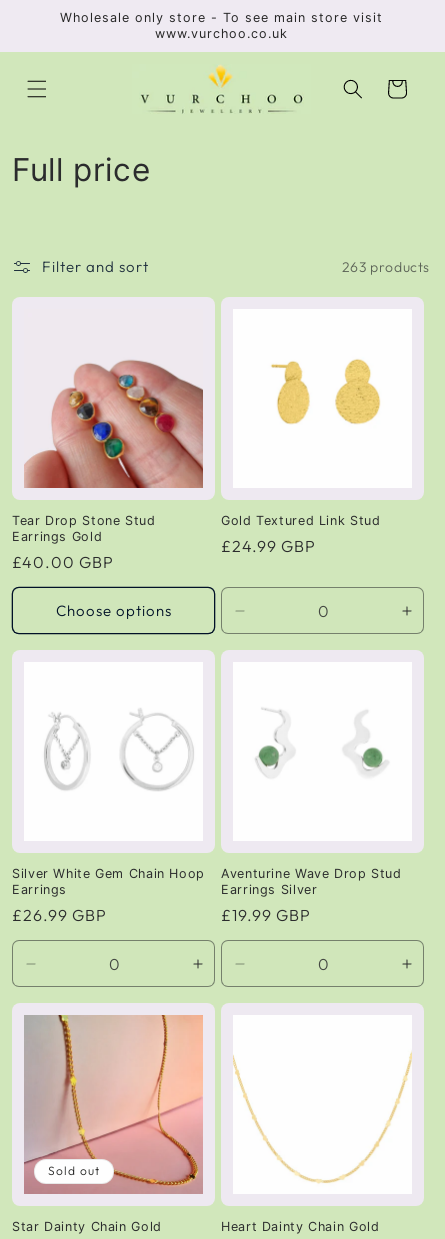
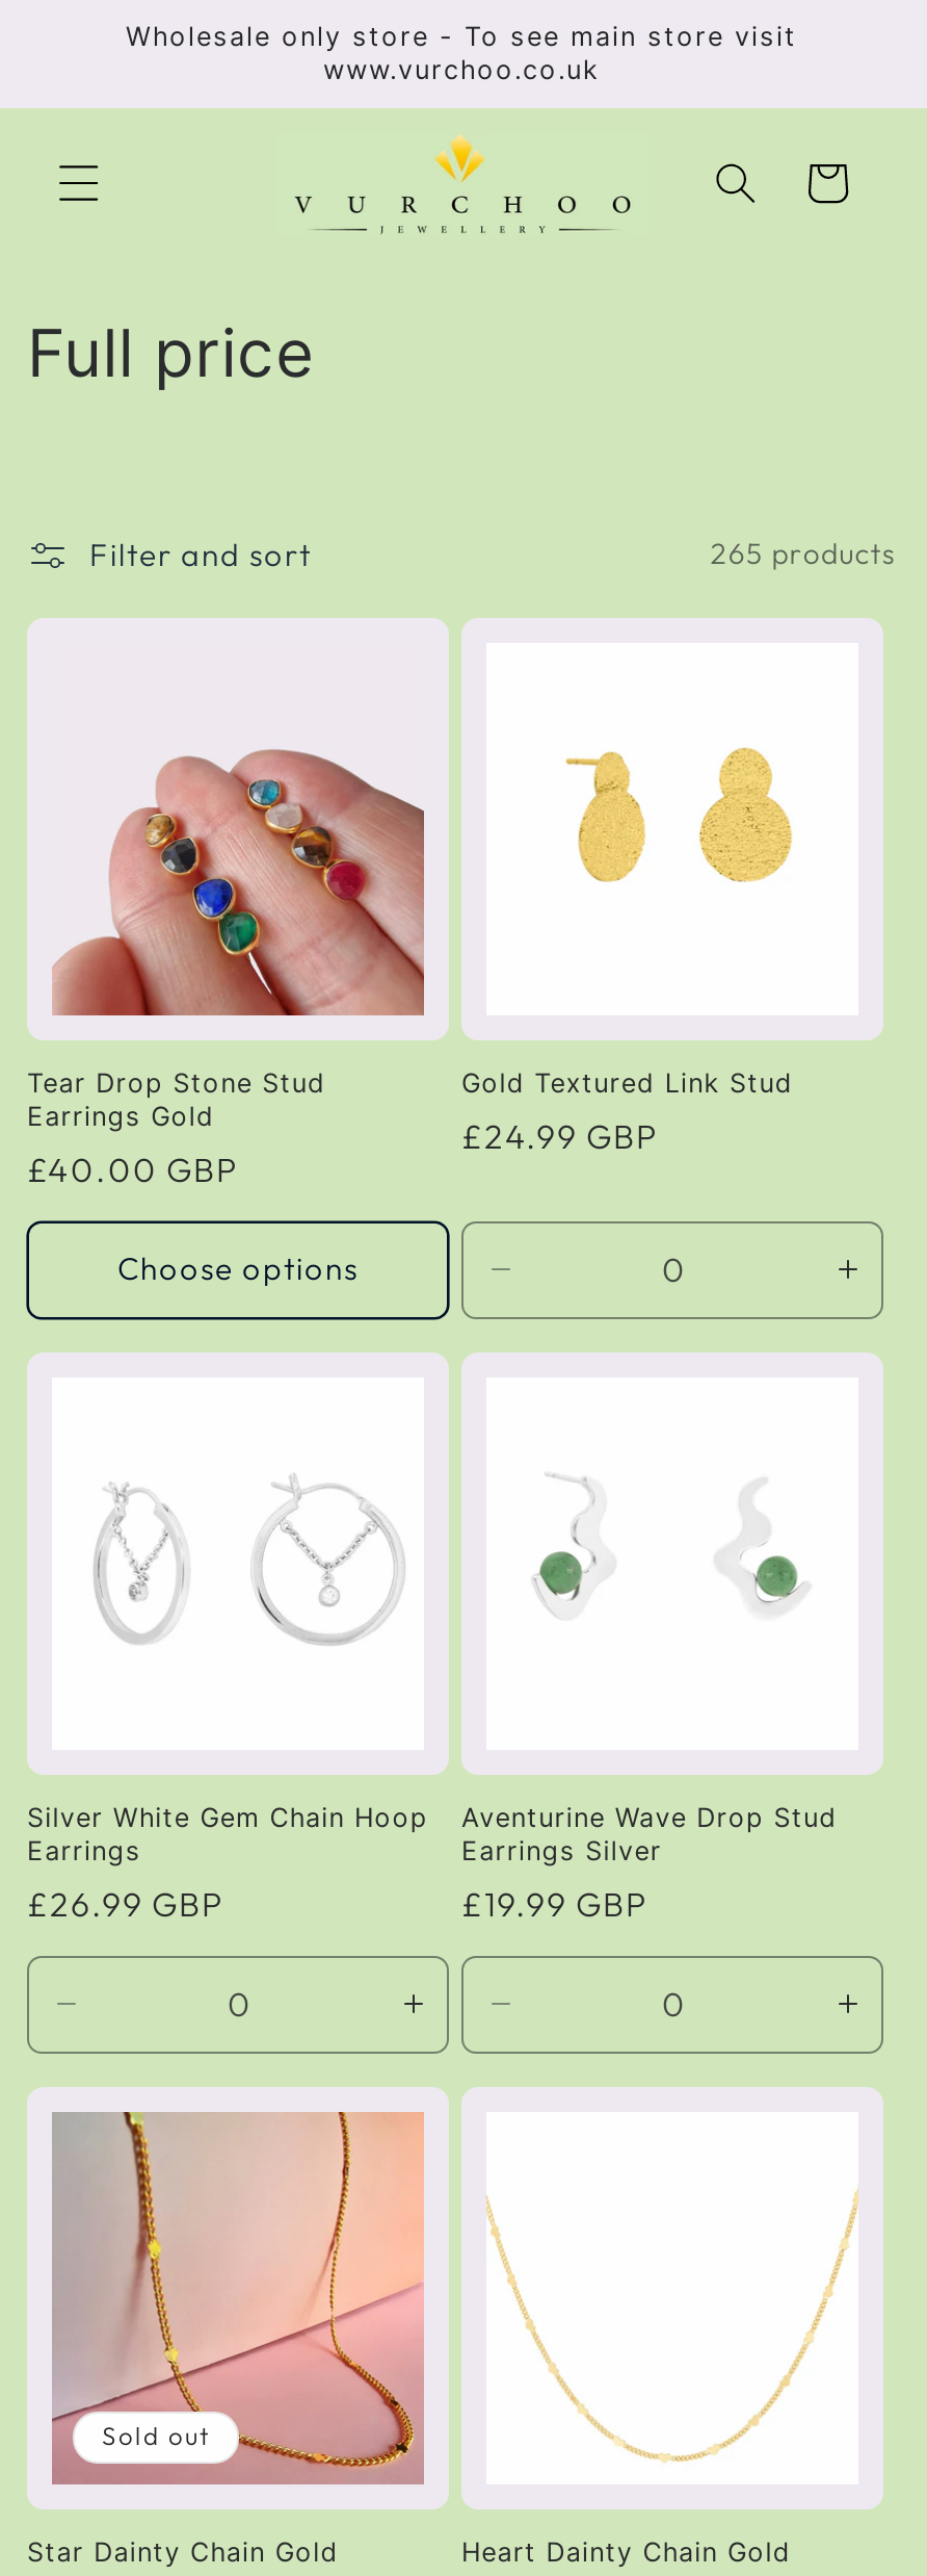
[342,258,430,276] 263 products -> [710,535,896,573] 265 products

